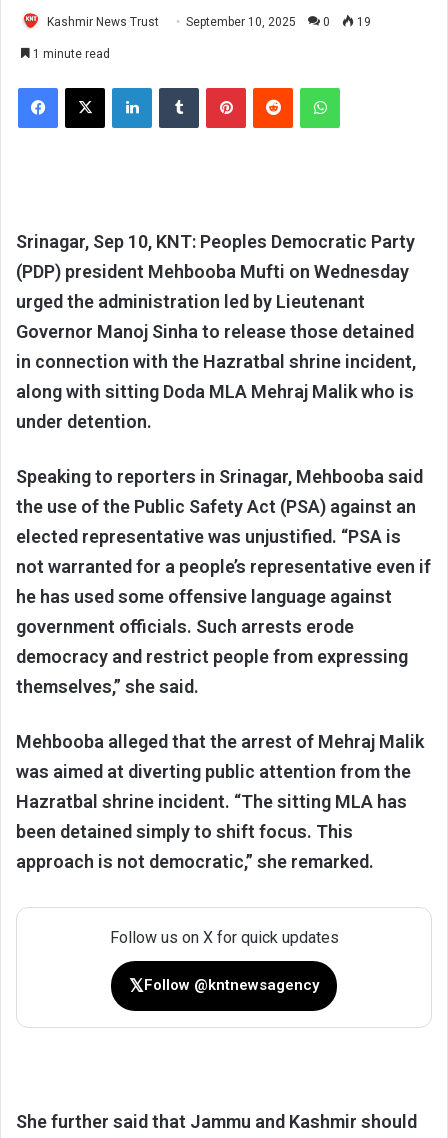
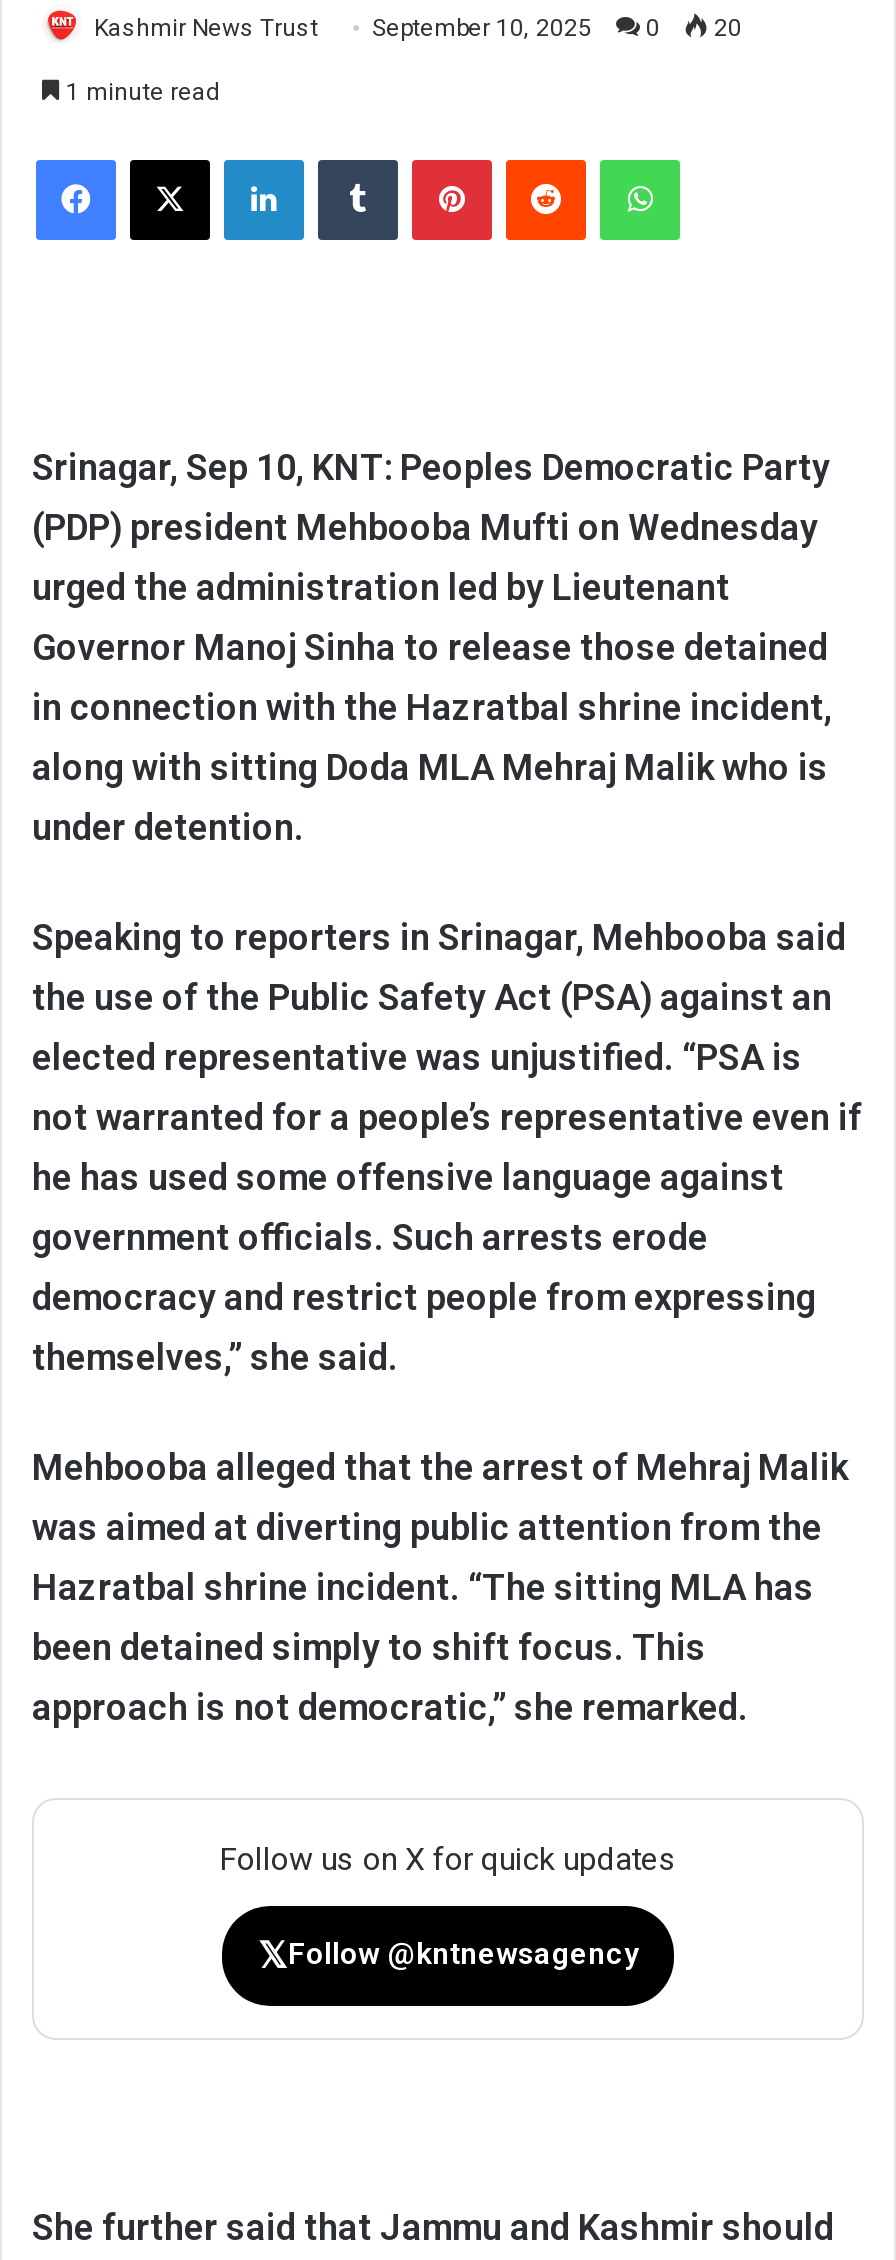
[47,15,371,29] Kashmir News Trust September 10, 2025 0 19 -> [94,14,742,42] Kashmir News Trust September 10, 2025 0 20

